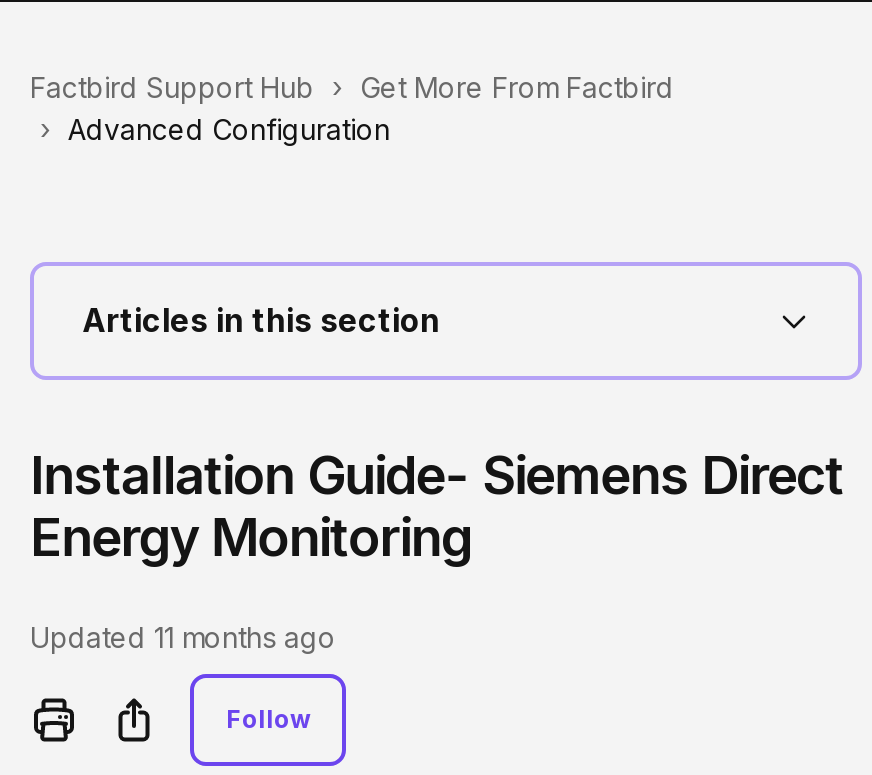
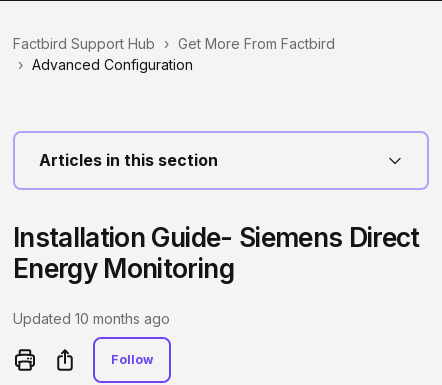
[30,620,336,654] Updated 11 months ago -> [13,310,170,327] Updated 10 months ago

